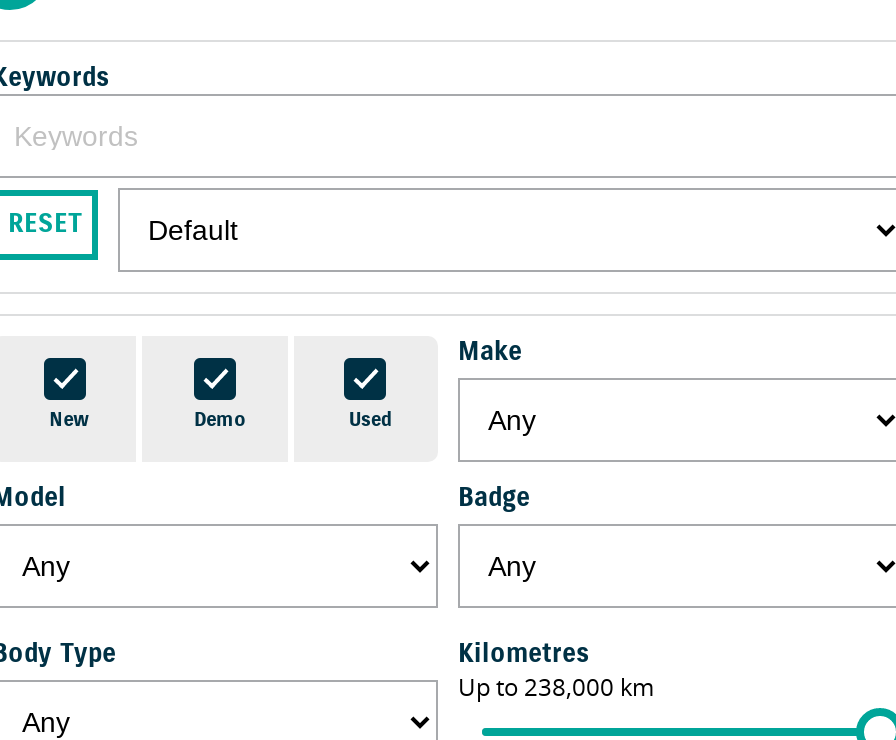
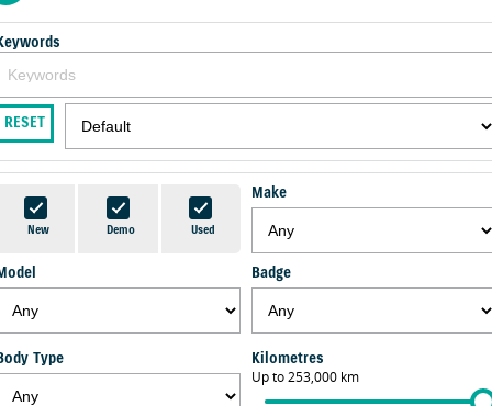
[458,670,654,704] Up to 238,000 km -> [251,368,359,386] Up to 253,000 km

